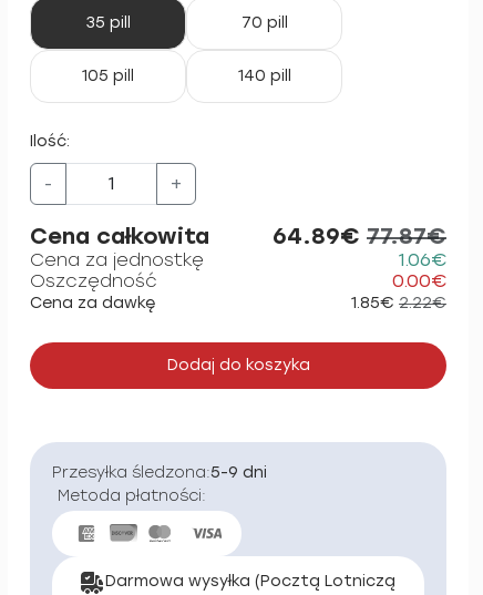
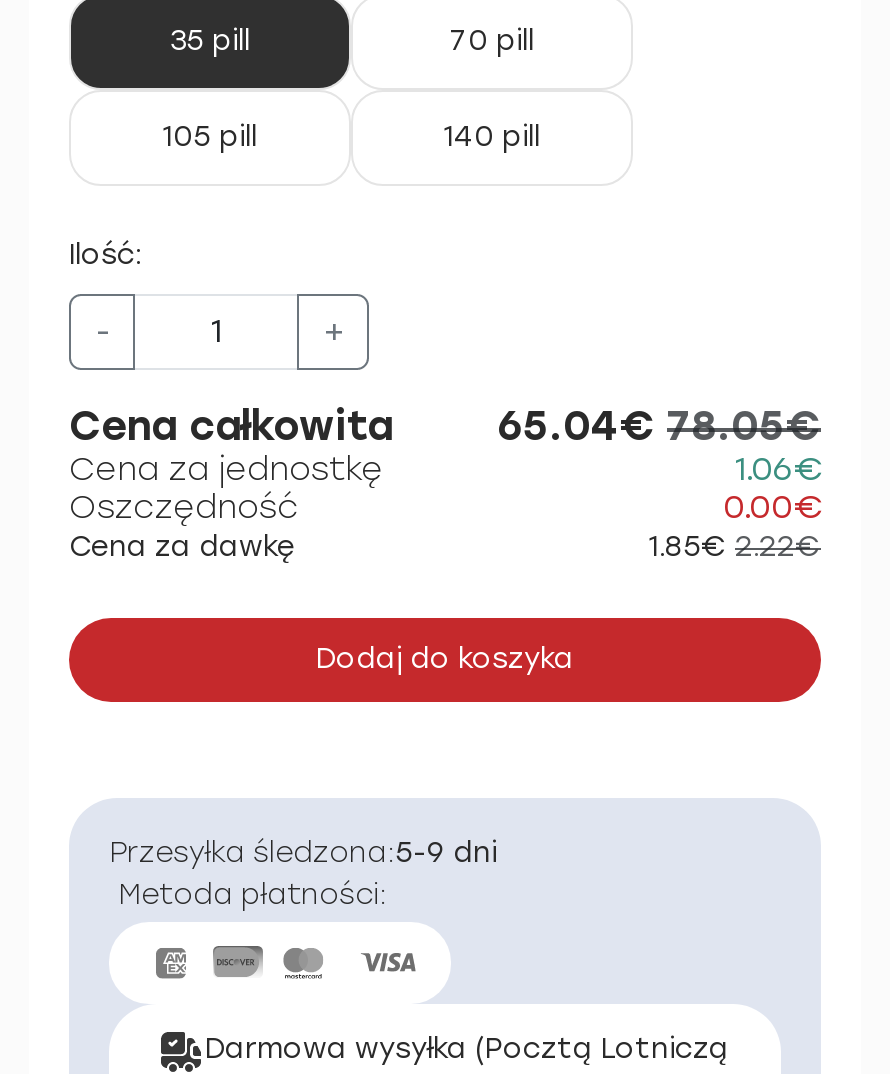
[273,223,446,249] 64.89€ 77.87€ -> [497,402,821,450] 65.04€ 78.05€

